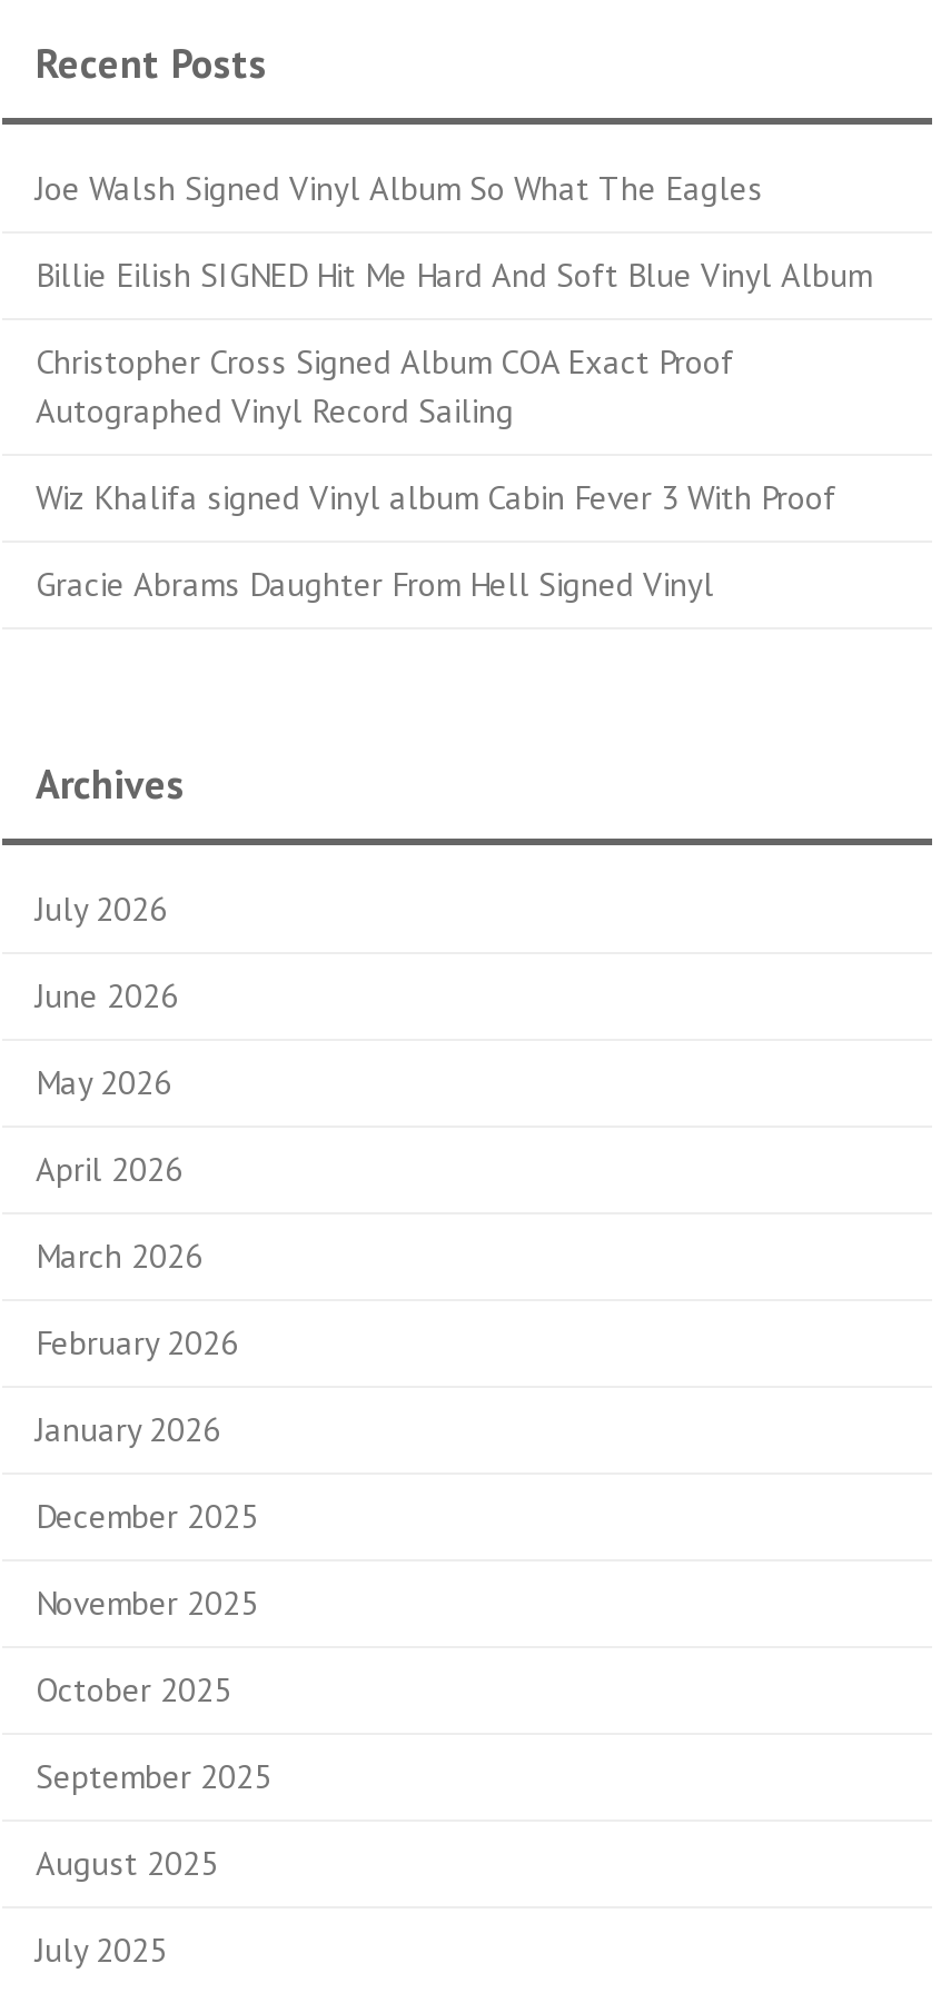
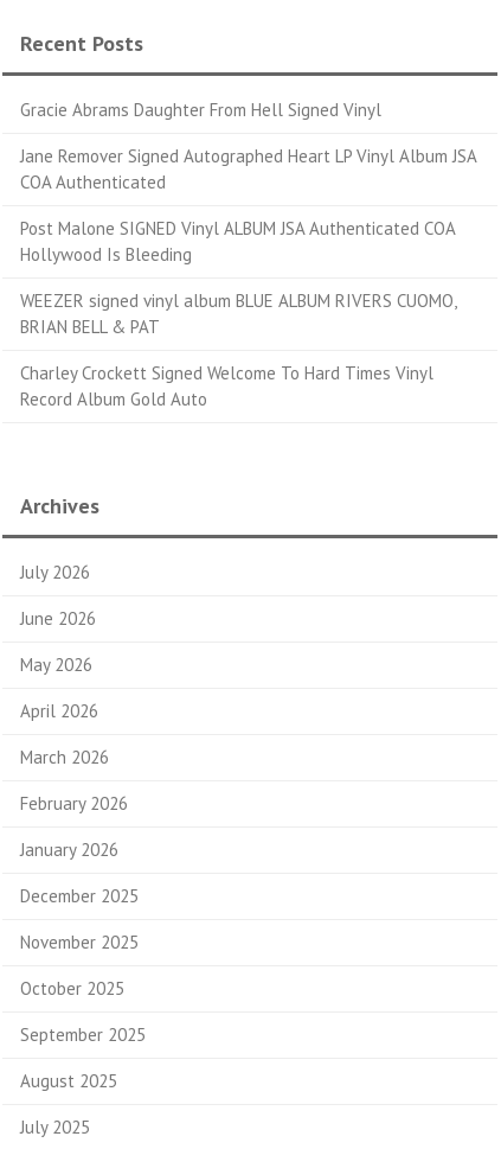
[36,167,872,518] Joe Walsh Signed Vinyl Album So What The Eagles | Billie Eilish SIGNED Hit Me Hard And Soft Blue Vinyl Album | Christopher Cross Signed Album COA Exact Proof | Autographed Vinyl Record Sailing | Wiz Khalifa signed Vinyl album Cabin Fever 3 With Proof -> none
moved [36,563,714,605] -> [20,98,381,121]: Gracie Abrams Daughter From Hell Signed Vinyl
none -> [20,145,476,410] Jane Remover Signed Autographed Heart LP Vinyl Album JSA | COA Authenticated | Post Malone SIGNED Vinyl ALBUM JSA Authenticated COA | Hollywood Is Bleeding | WEEZER signed vinyl album BLUE ALBUM RIVERS CUOMO, | BRIAN BELL & PAT | Charley Crockett Signed Welcome To Hard Times Vinyl | Record Album Gold Auto

